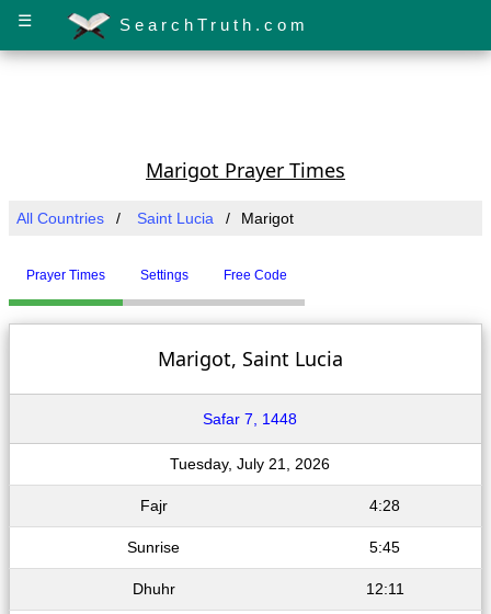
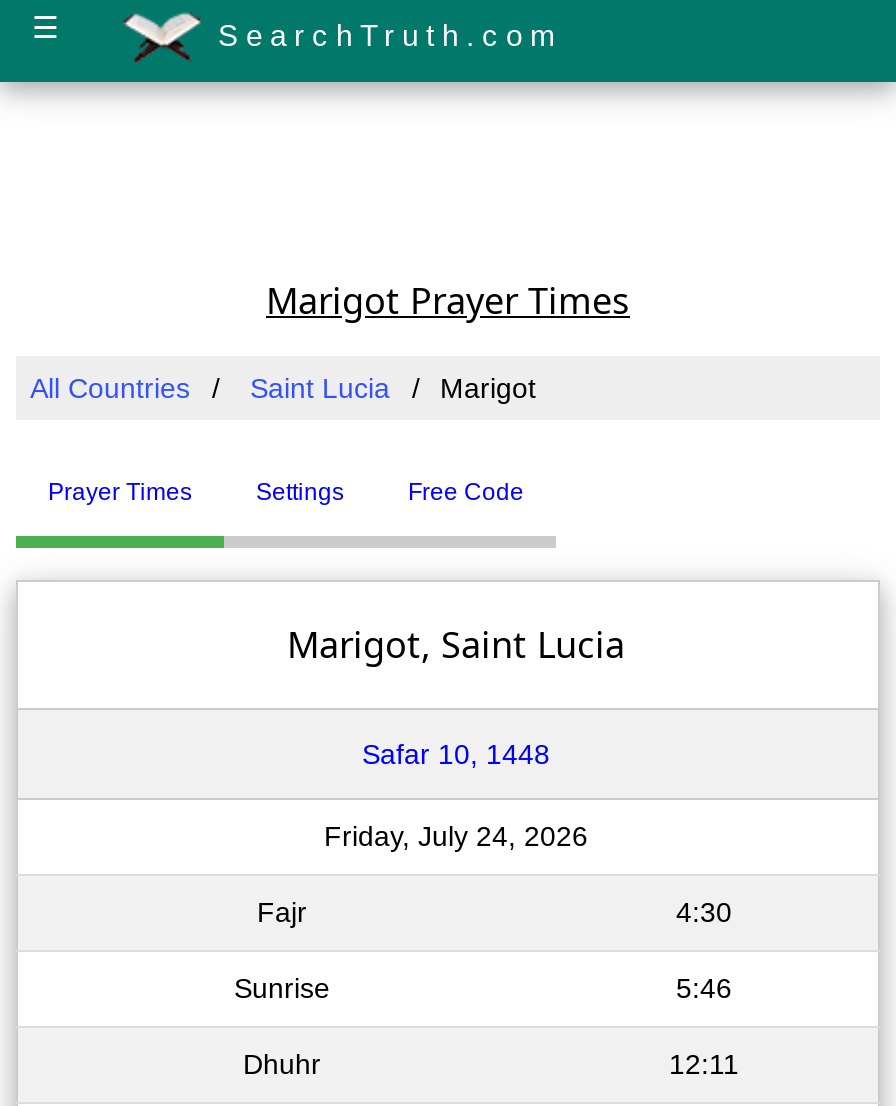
[203,410,297,428] Safar 7, 1448 -> [362,738,550,770] Safar 10, 1448
[170,455,330,473] Tuesday, July 21, 2026 -> [324,820,588,852] Friday, July 24, 2026
[369,497,400,514] 4:28 -> [676,896,732,928] 4:30
[369,538,400,556] 5:45 -> [676,972,732,1004] 5:46

